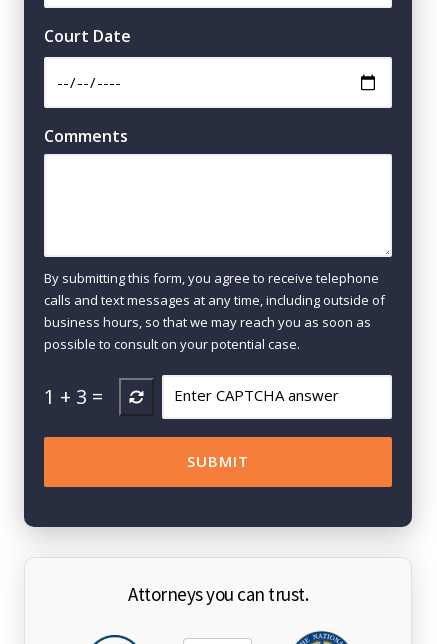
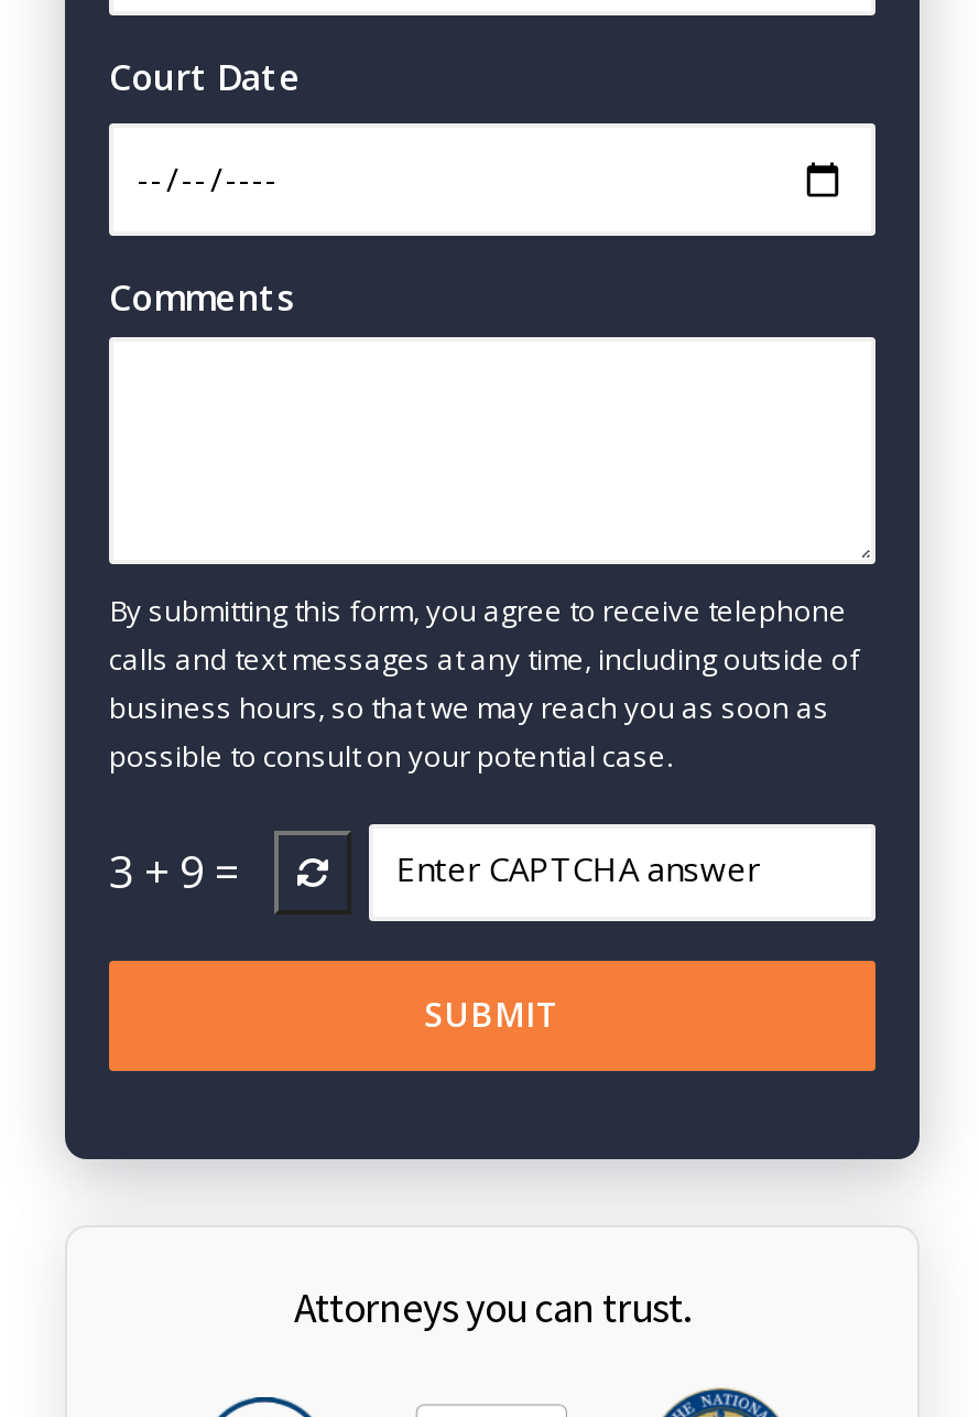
[44,383,103,410] 1 + 3 = -> [109,841,239,901] 3 + 9 =

